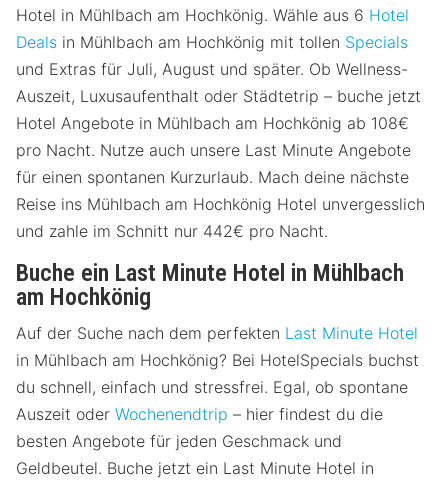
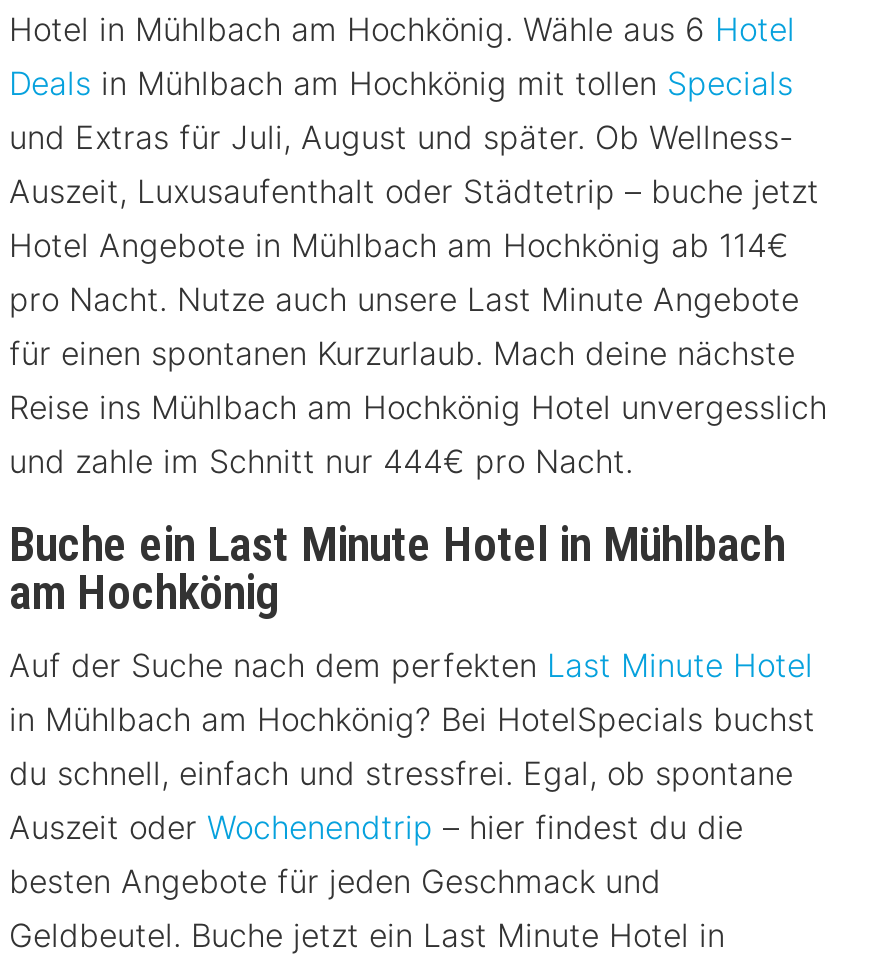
[16,113,409,133] Hotel Angebote in Mühlbach am Hochkönig ab 108€ -> [9,225,789,265] Hotel Angebote in Mühlbach am Hochkönig ab 114€
[16,221,328,241] und zahle im Schnitt nur 442€ pro Nacht. -> [9,441,633,481] und zahle im Schnitt nur 444€ pro Nacht.

